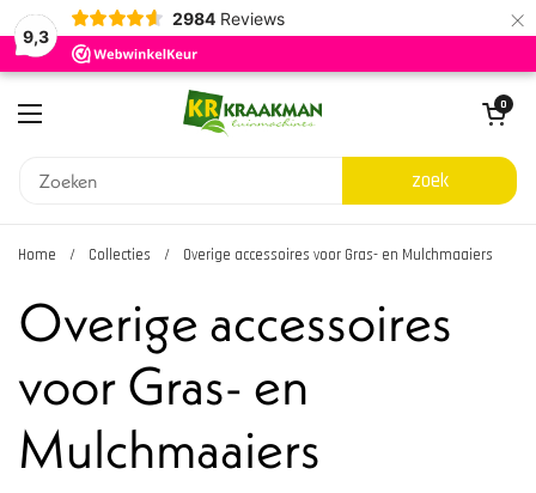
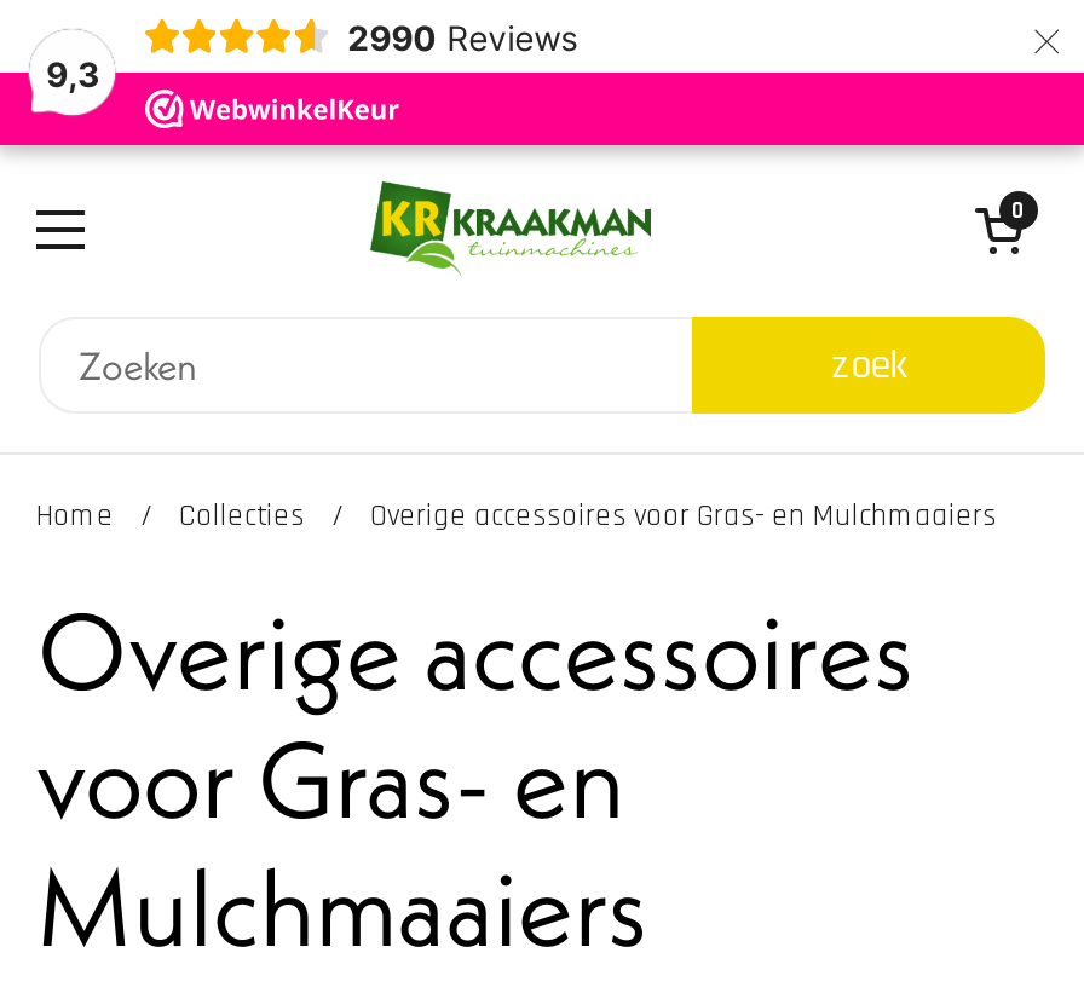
[172,8,284,28] 2984 Reviews -> [347,16,577,57] 2990 Reviews

